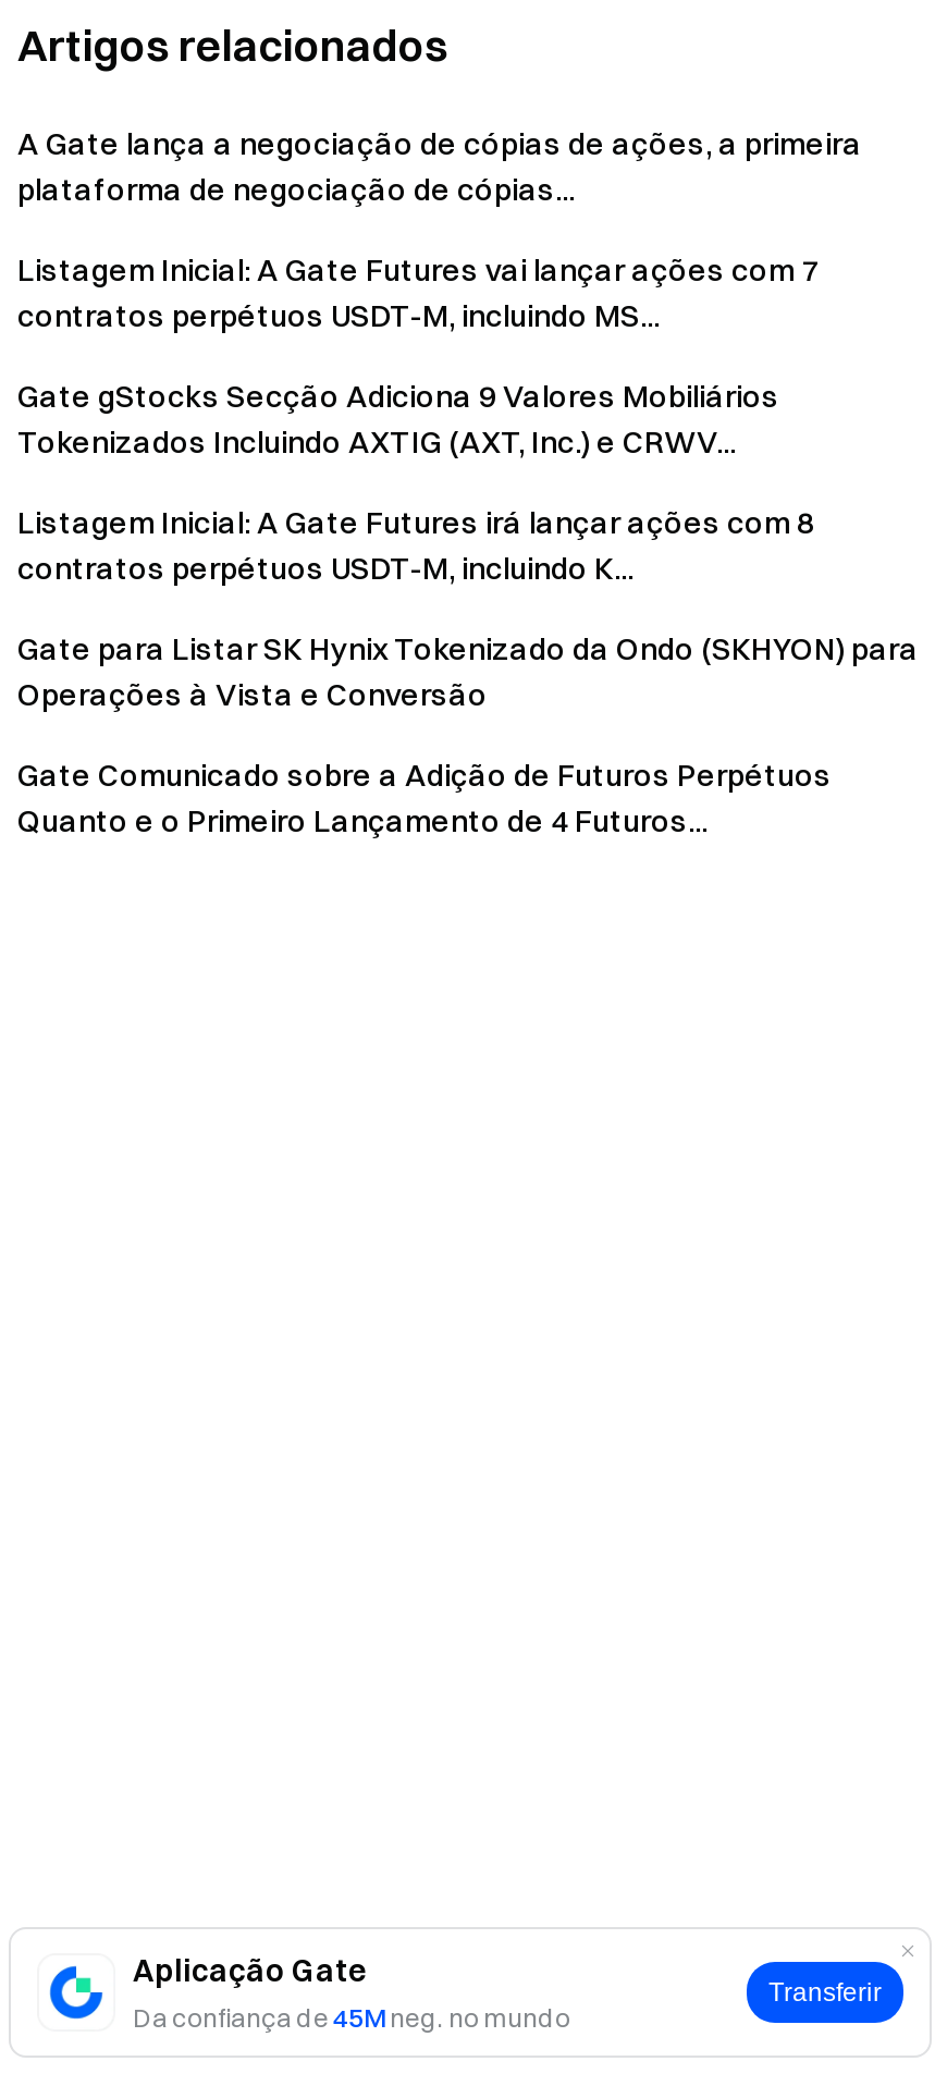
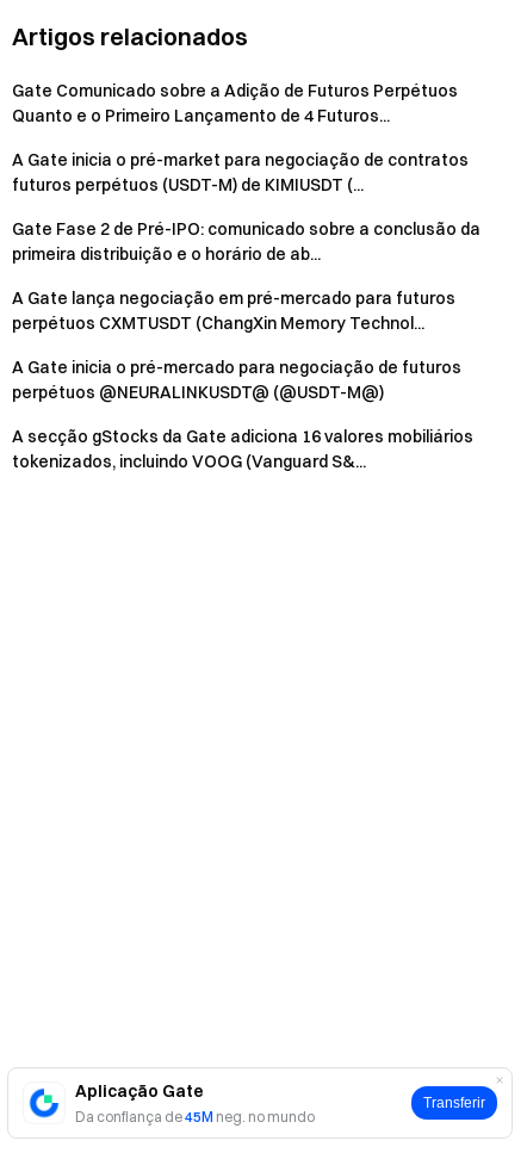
[17,124,919,714] A Gate lança a negociação de cópias de ações, a primeira | plataforma de negociação de cópias... | Listagem Inicial: A Gate Futures vai lançar ações com 7 | contratos perpétuos USDT-M, incluindo MS... | Gate gStocks Secção Adiciona 9 Valores Mobiliários | Tokenizados Incluindo AXTIG (AXT, Inc.) e CRWV... | Listagem Inicial: A Gate Futures irá lançar ações com 8 | contratos perpétuos USDT-M, incluindo K... | Gate para Listar SK Hynix Tokenizado da Ondo (SKHYON) para | Operações à Vista e Conversão -> none
moved [17,756,832,840] -> [12,80,458,126]: Gate Comunicado sobre a Adição de Futuros Perpétuos | Quanto e o Primeiro Lançamento de 4 Futuros...
none -> [12,149,480,472] A Gate inicia o pré-market para negociação de contratos | futuros perpétuos (USDT-M) de KIMIUSDT (... | Gate Fase 2 de Pré-IPO: comunicado sobre a conclusão da | primeira distribuição e o horário de ab... | A Gate lança negociação em pré-mercado para futuros | perpétuos CXMTUSDT (ChangXin Memory Technol... | A Gate inicia o pré-mercado para negociação de futuros | perpétuos @NEURALINKUSDT@ (@USDT-M@) | A secção gStocks da Gate adiciona 16 valores mobiliários | tokenizados, incluindo VOOG (Vanguard S&...

